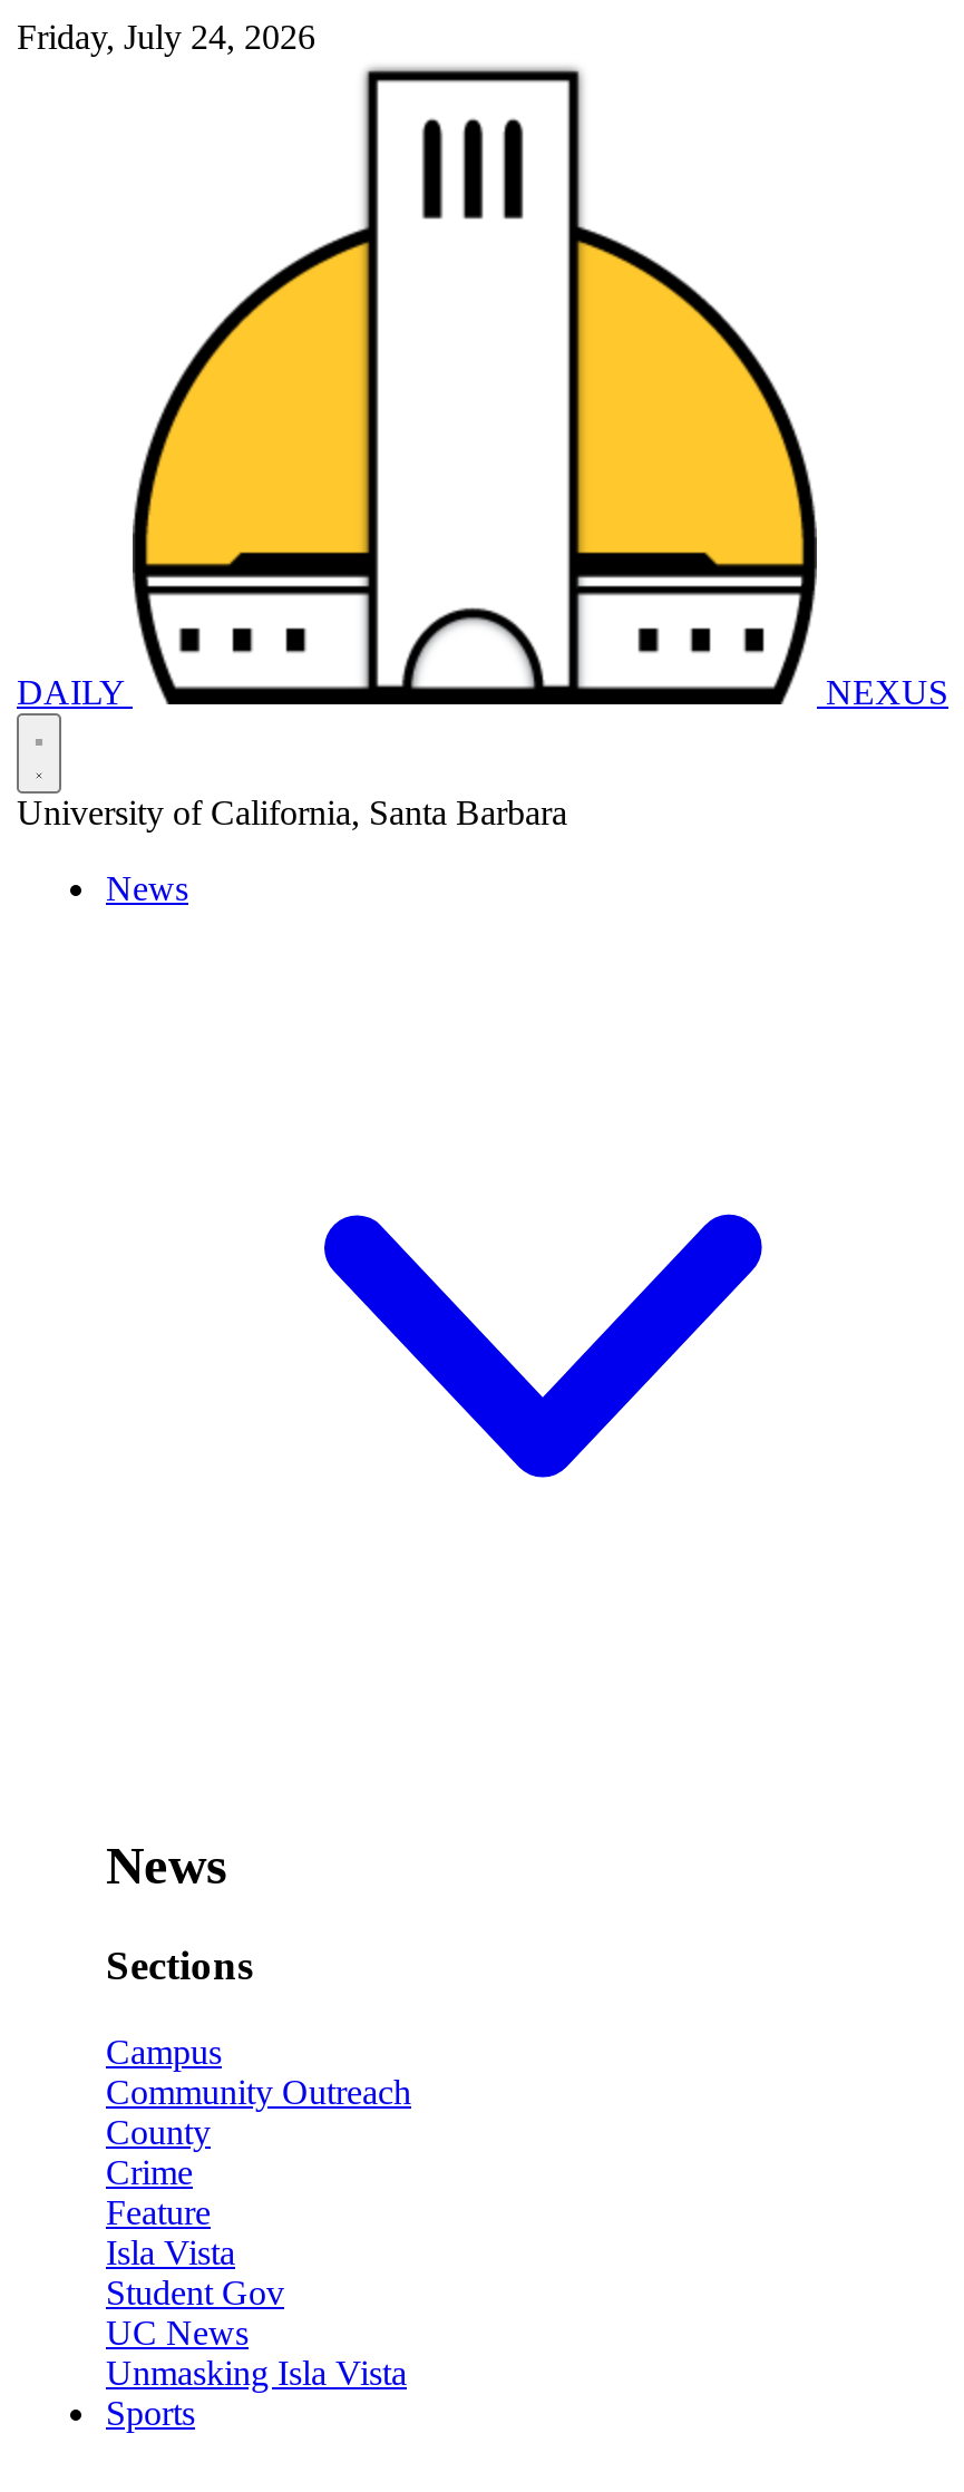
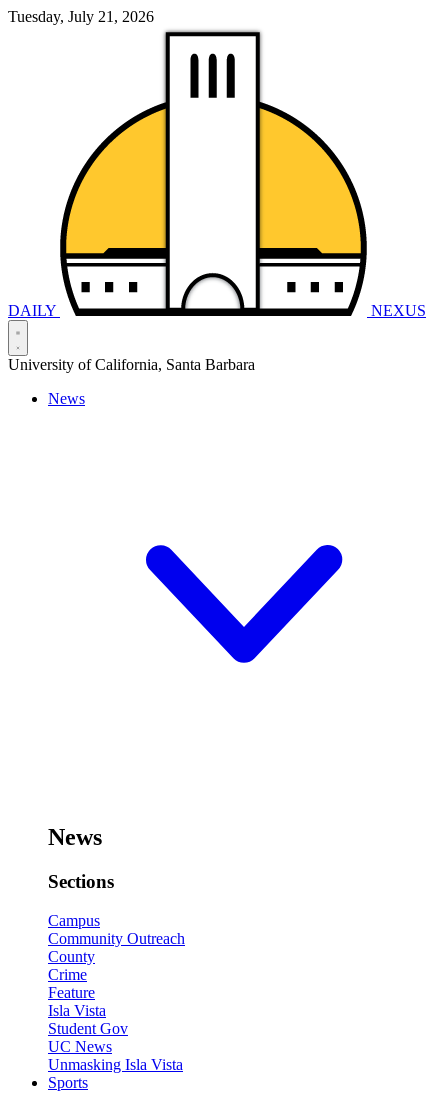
[17,18,315,56] Friday, July 24, 2026 -> [8,8,154,25] Tuesday, July 21, 2026

